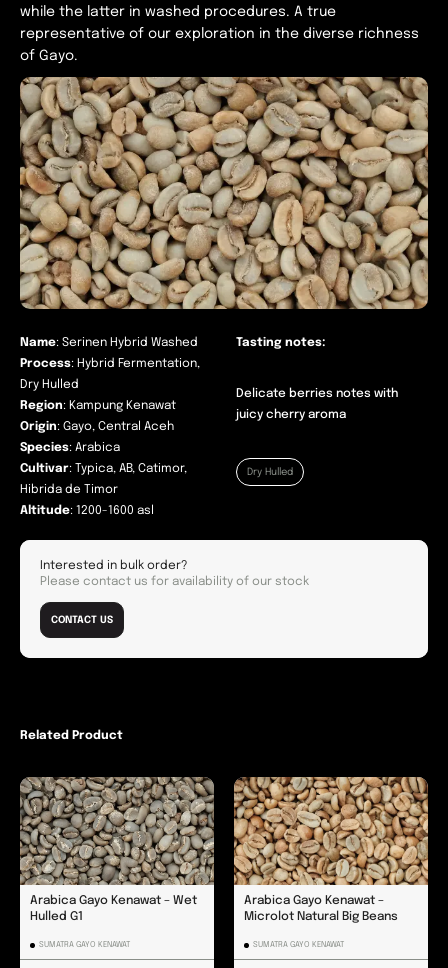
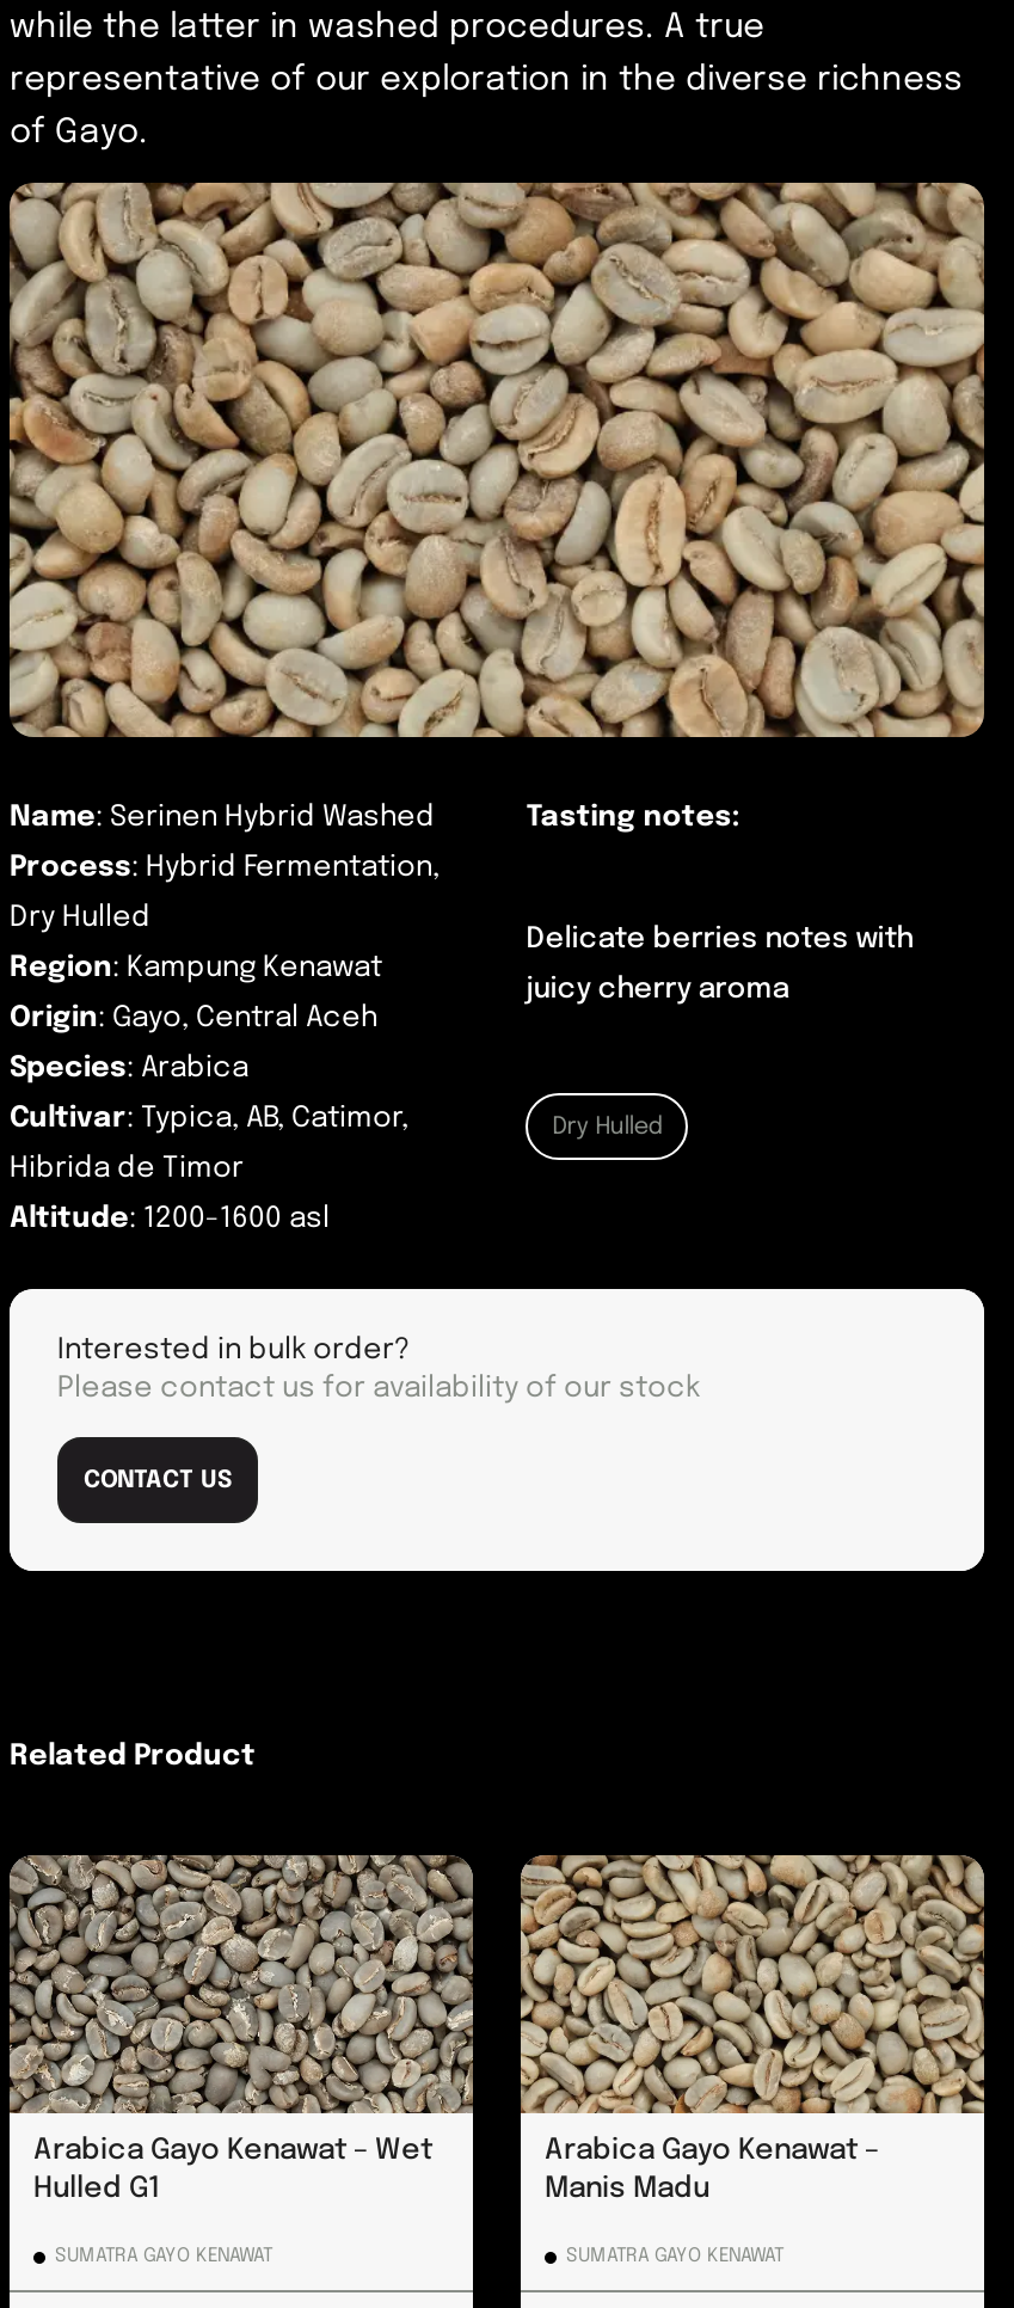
[234,777,428,923] [image] | Microlot Natural Big Beans -> [521,1855,984,2205] [image] | Manis Madu

